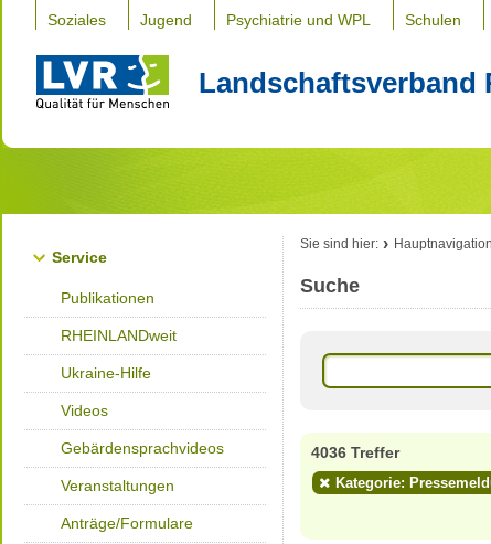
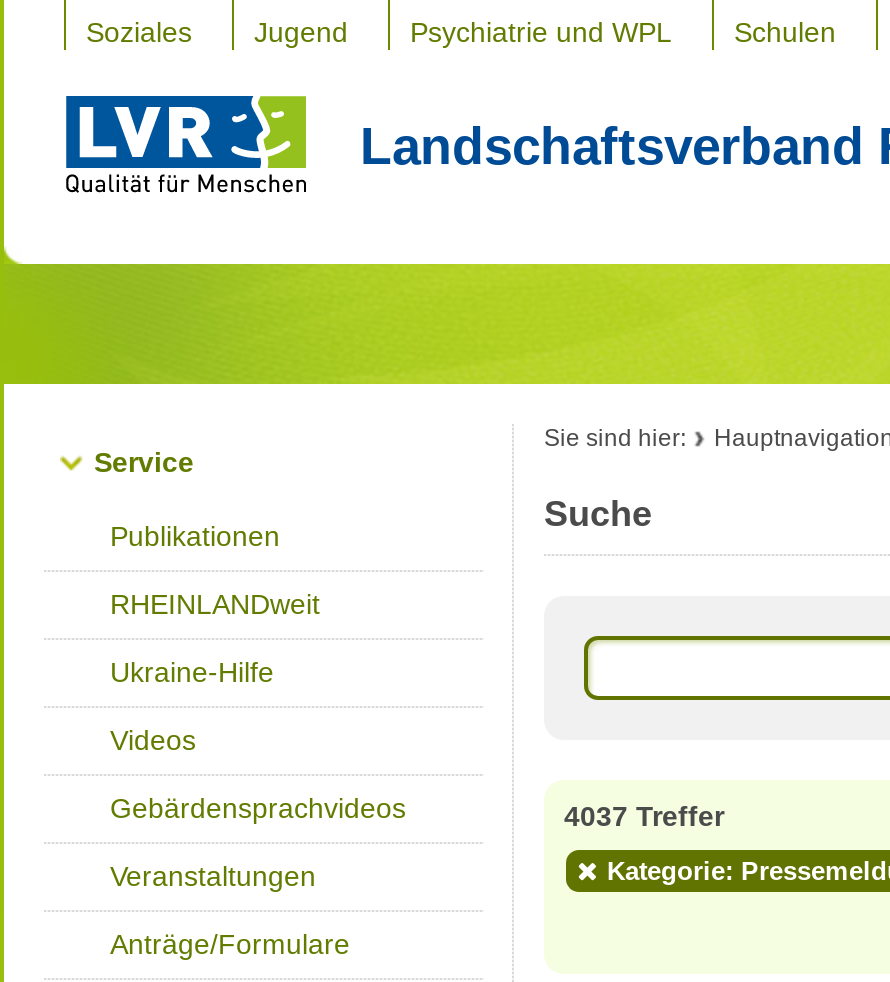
[311,444,399,461] 4036 Treffer -> [564,800,724,832] 4037 Treffer

